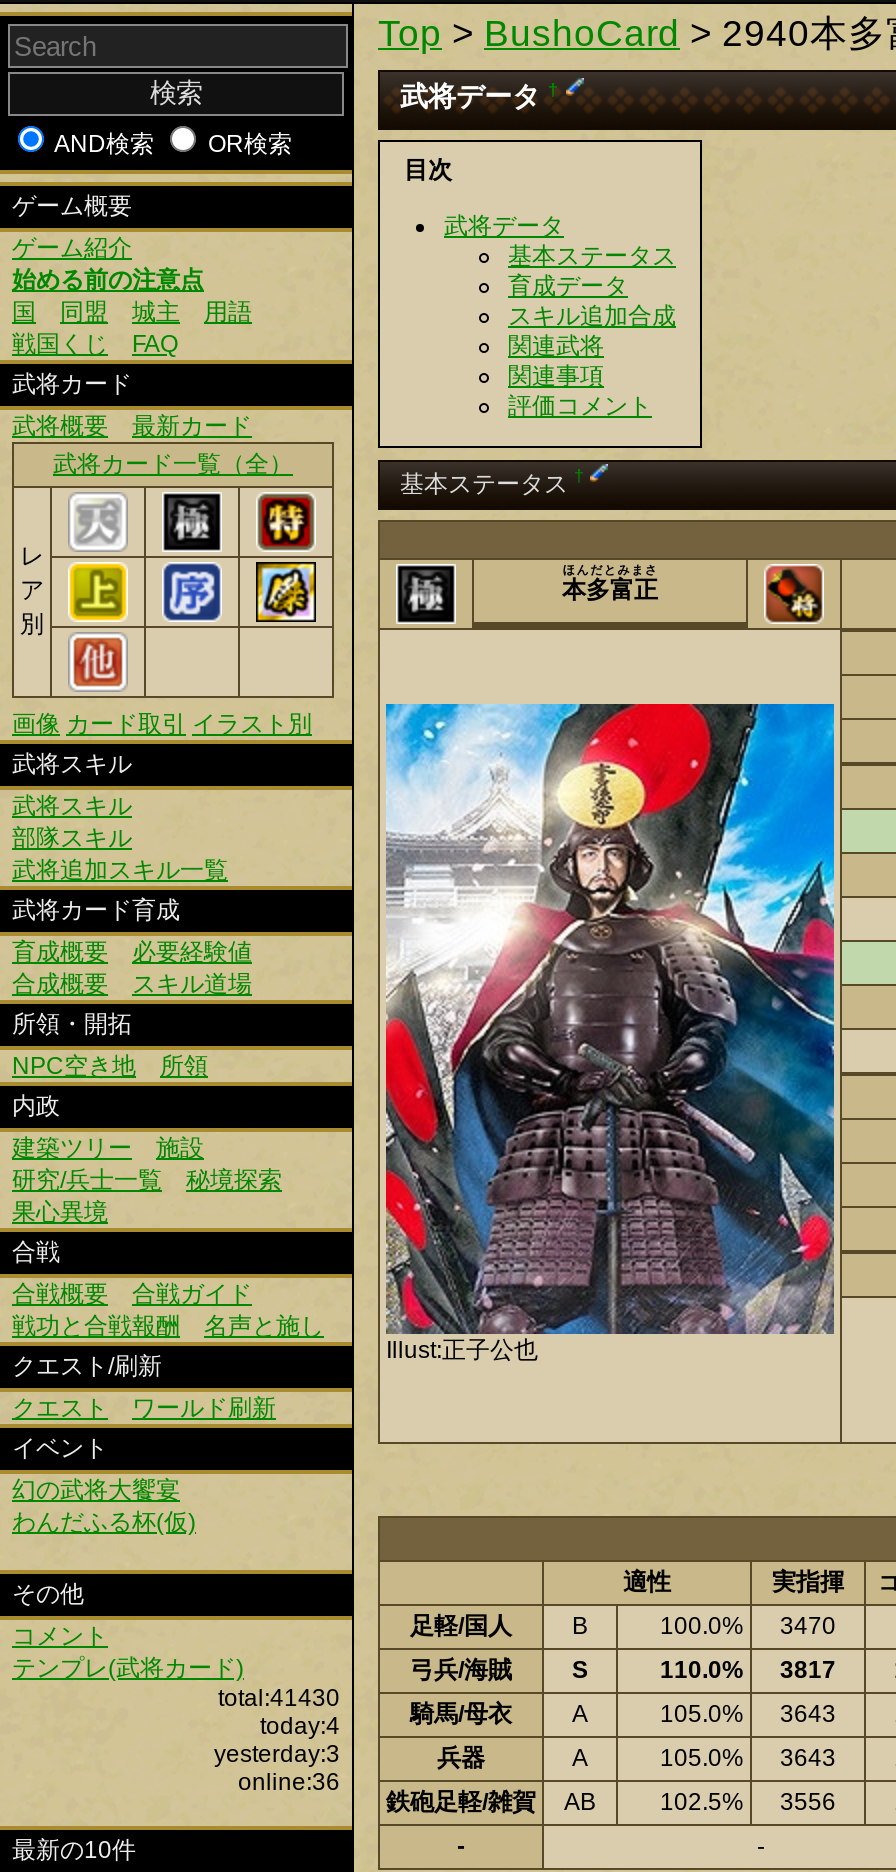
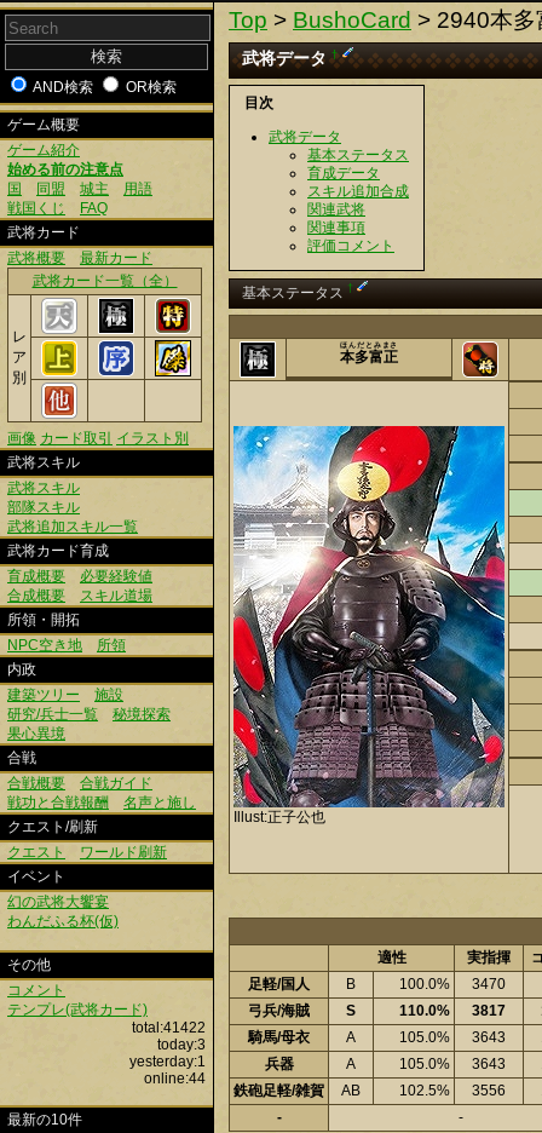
[214,1684,340,1796] total:41430 | today:4 | yesterday:3 | online:36 -> [129,1019,206,1087] total:41422 | today:3 | yesterday:1 | online:44

